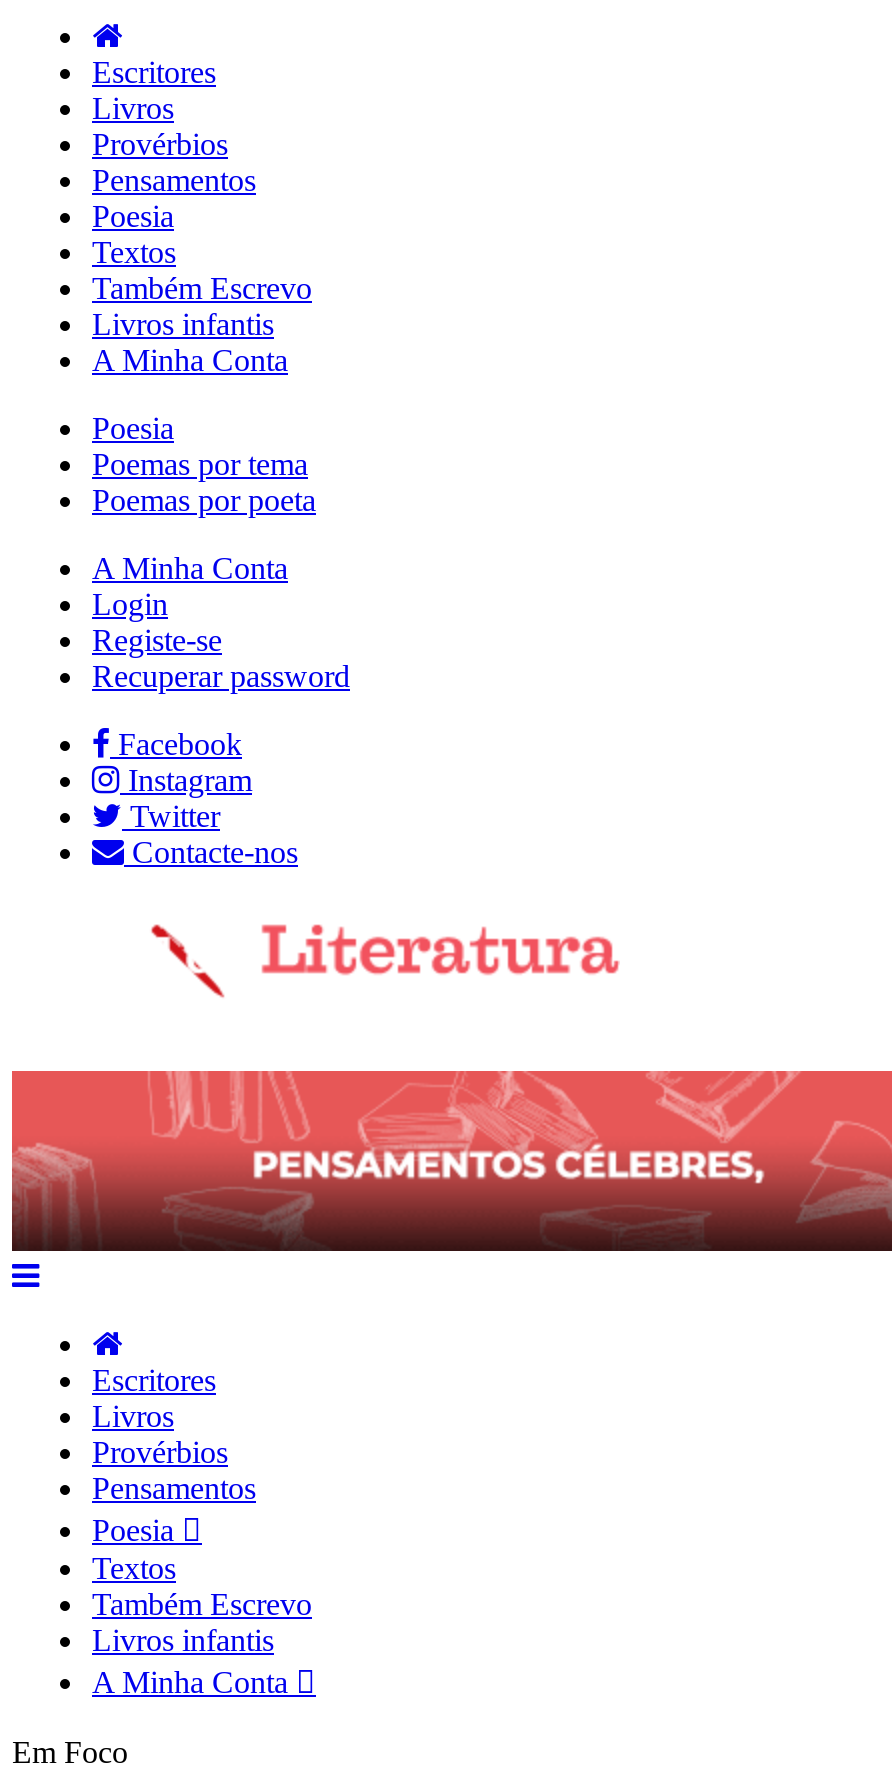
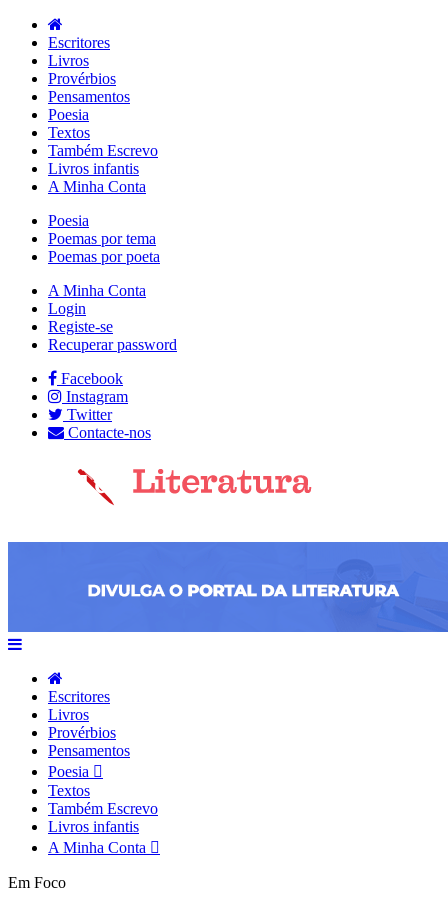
[10,1069,886,1279] [image] -> [7,541,445,639] [image]

